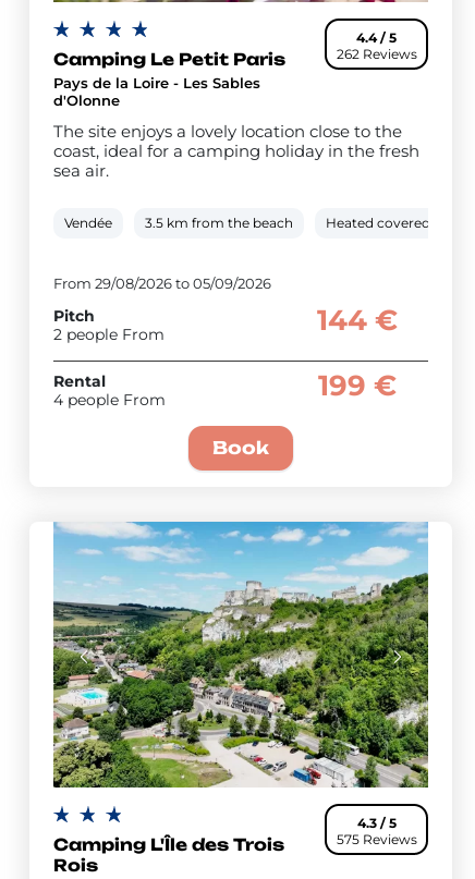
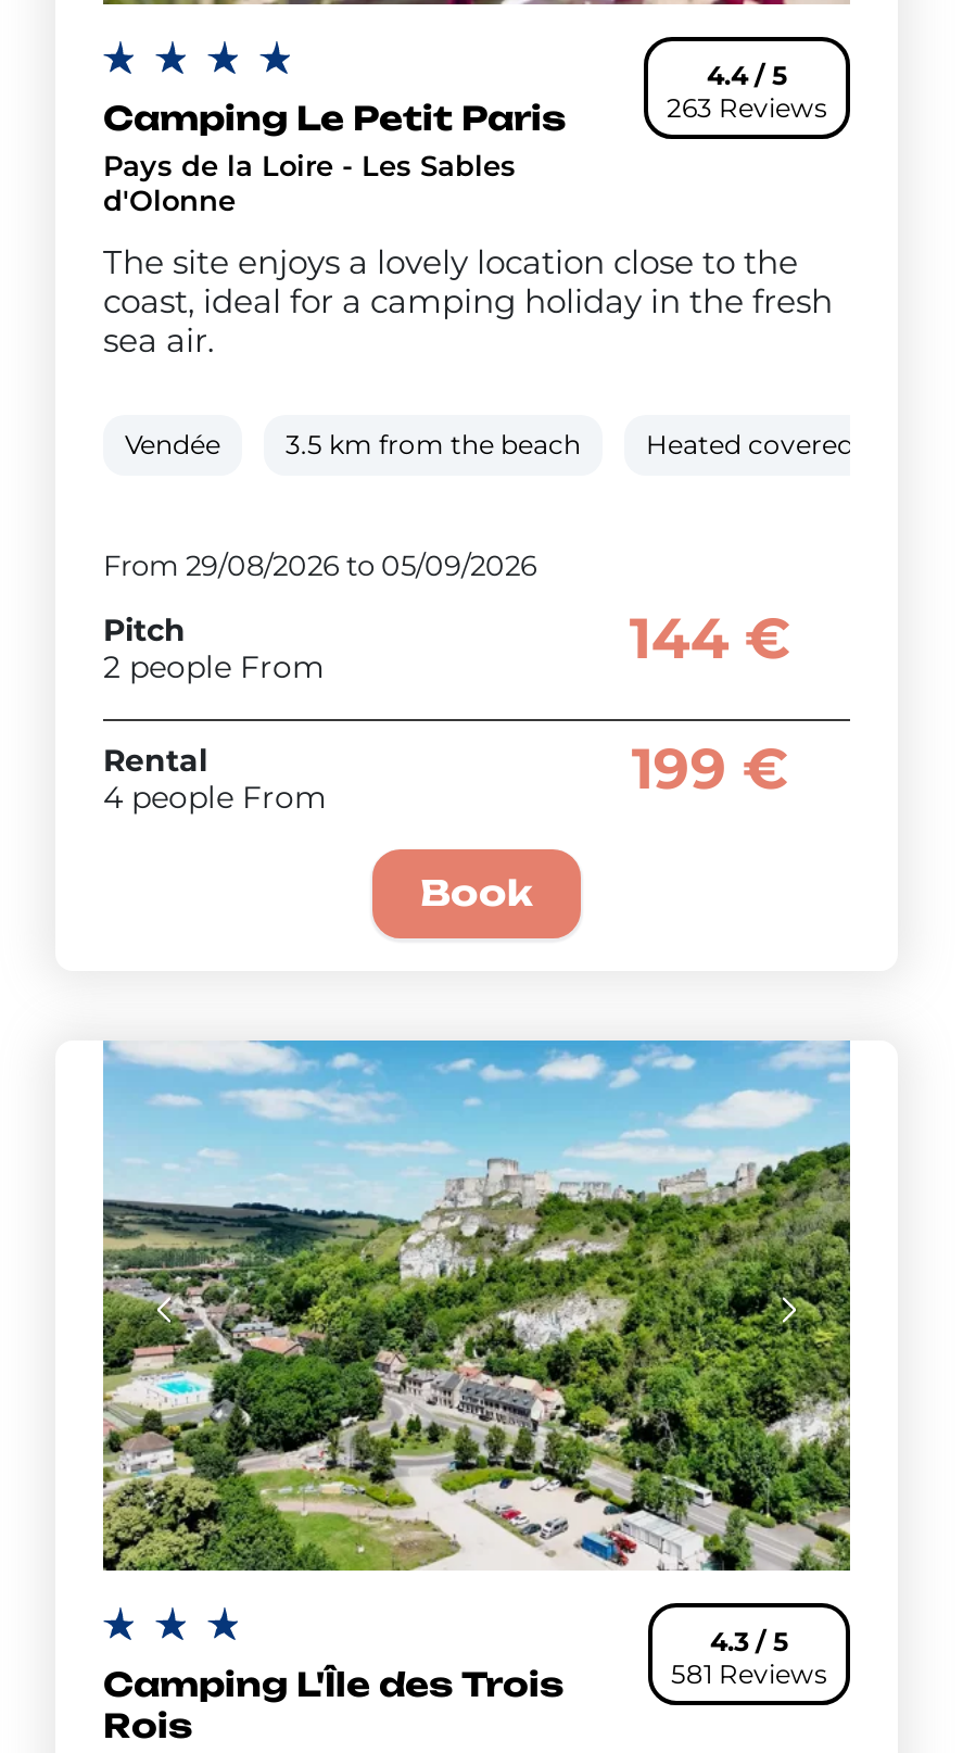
[336,46,417,62] 262 Reviews -> [667,91,827,124] 263 Reviews
[336,831,417,847] 575 Reviews -> [671,1657,827,1690] 581 Reviews

